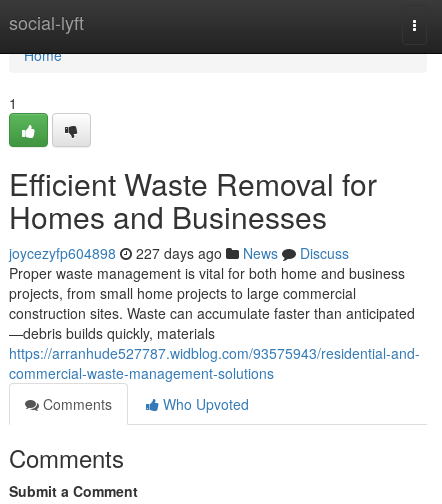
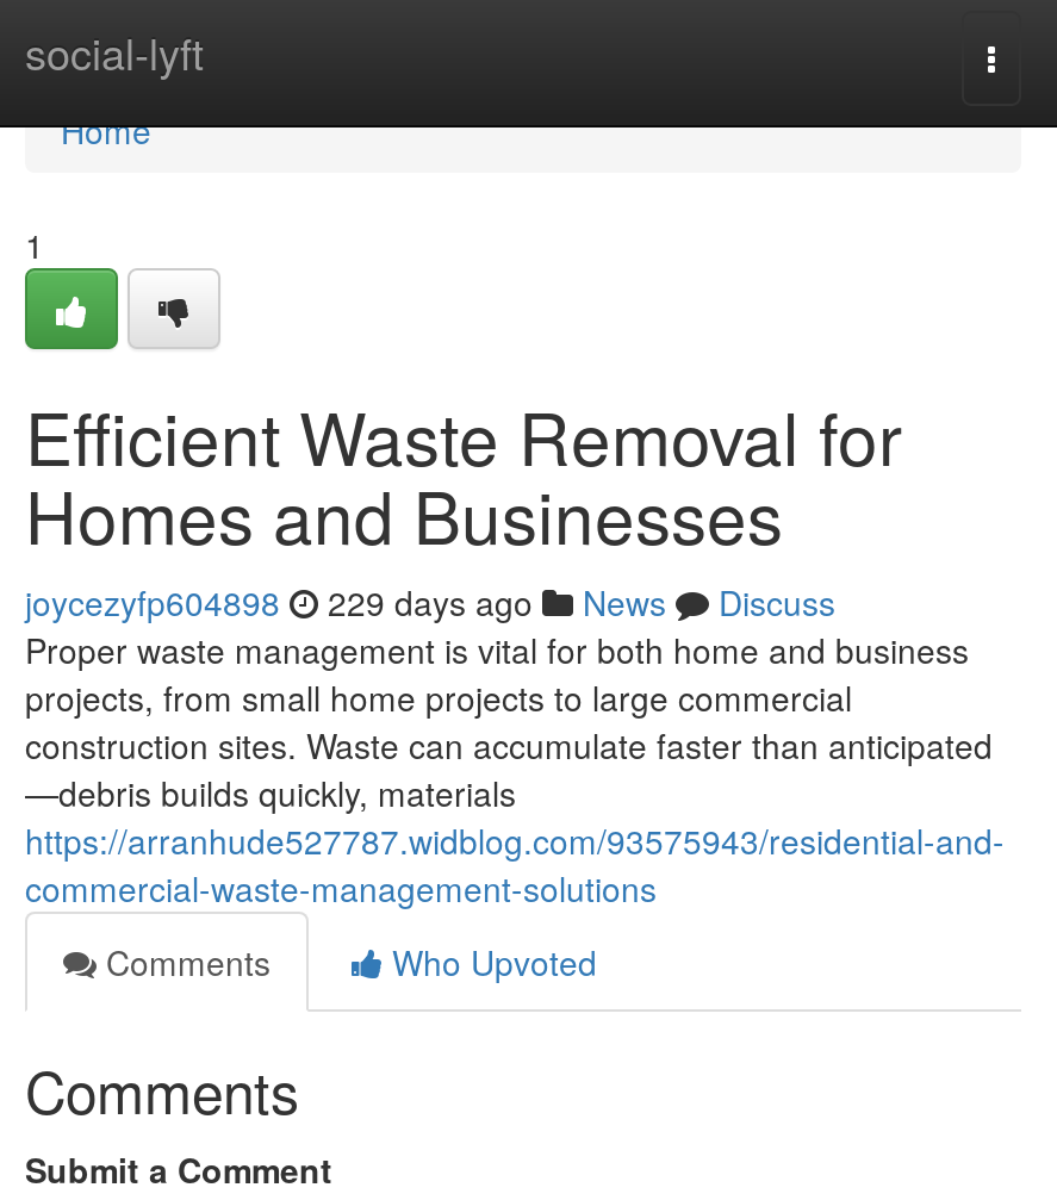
[9,243,349,263] joycezyfp604898 227 days ago News Discuss -> [25,578,835,626] joycezyfp604898 229 days ago News Discuss

